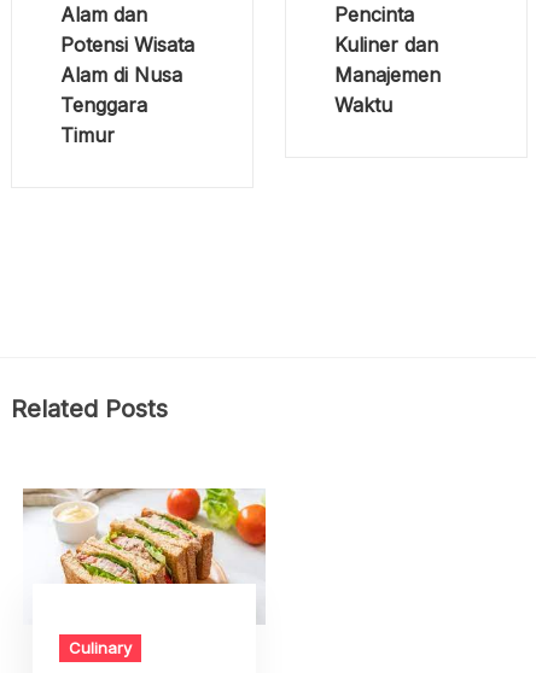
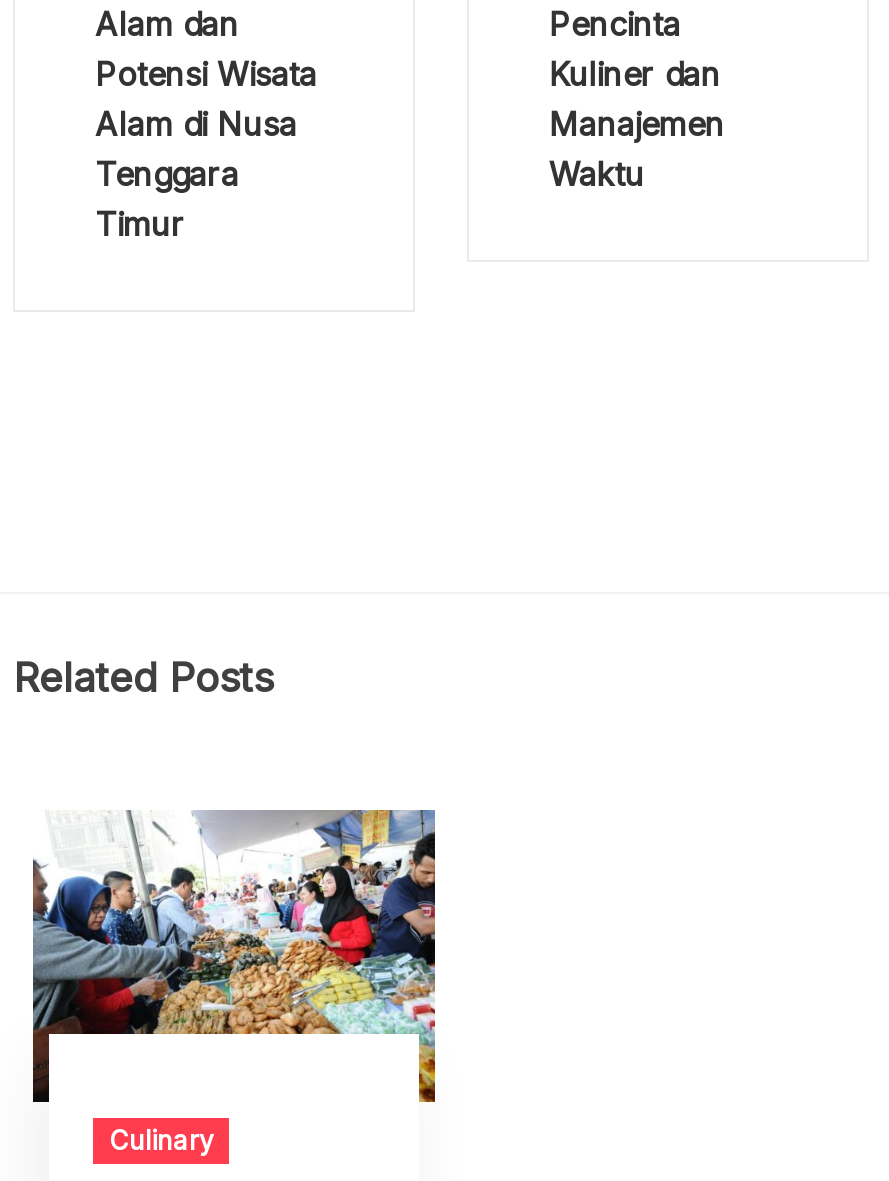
[23,487,267,625] [image] -> [31,808,437,1104] [image]

